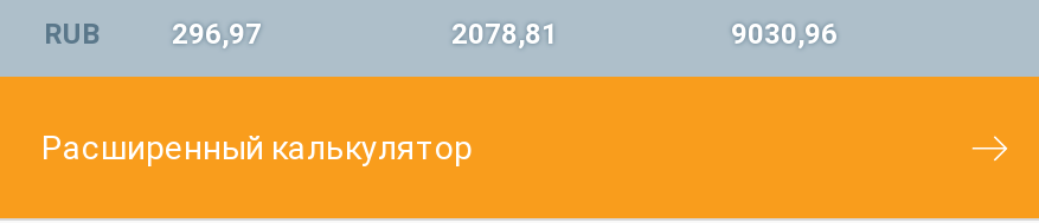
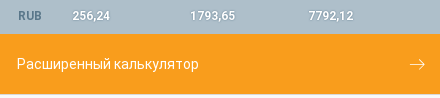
[172,19,262,52] 296,97 -> [72,9,110,23] 256,24
[451,19,558,52] 2078,81 -> [190,9,235,23] 1793,65
[731,19,838,52] 9030,96 -> [308,9,353,23] 7792,12

